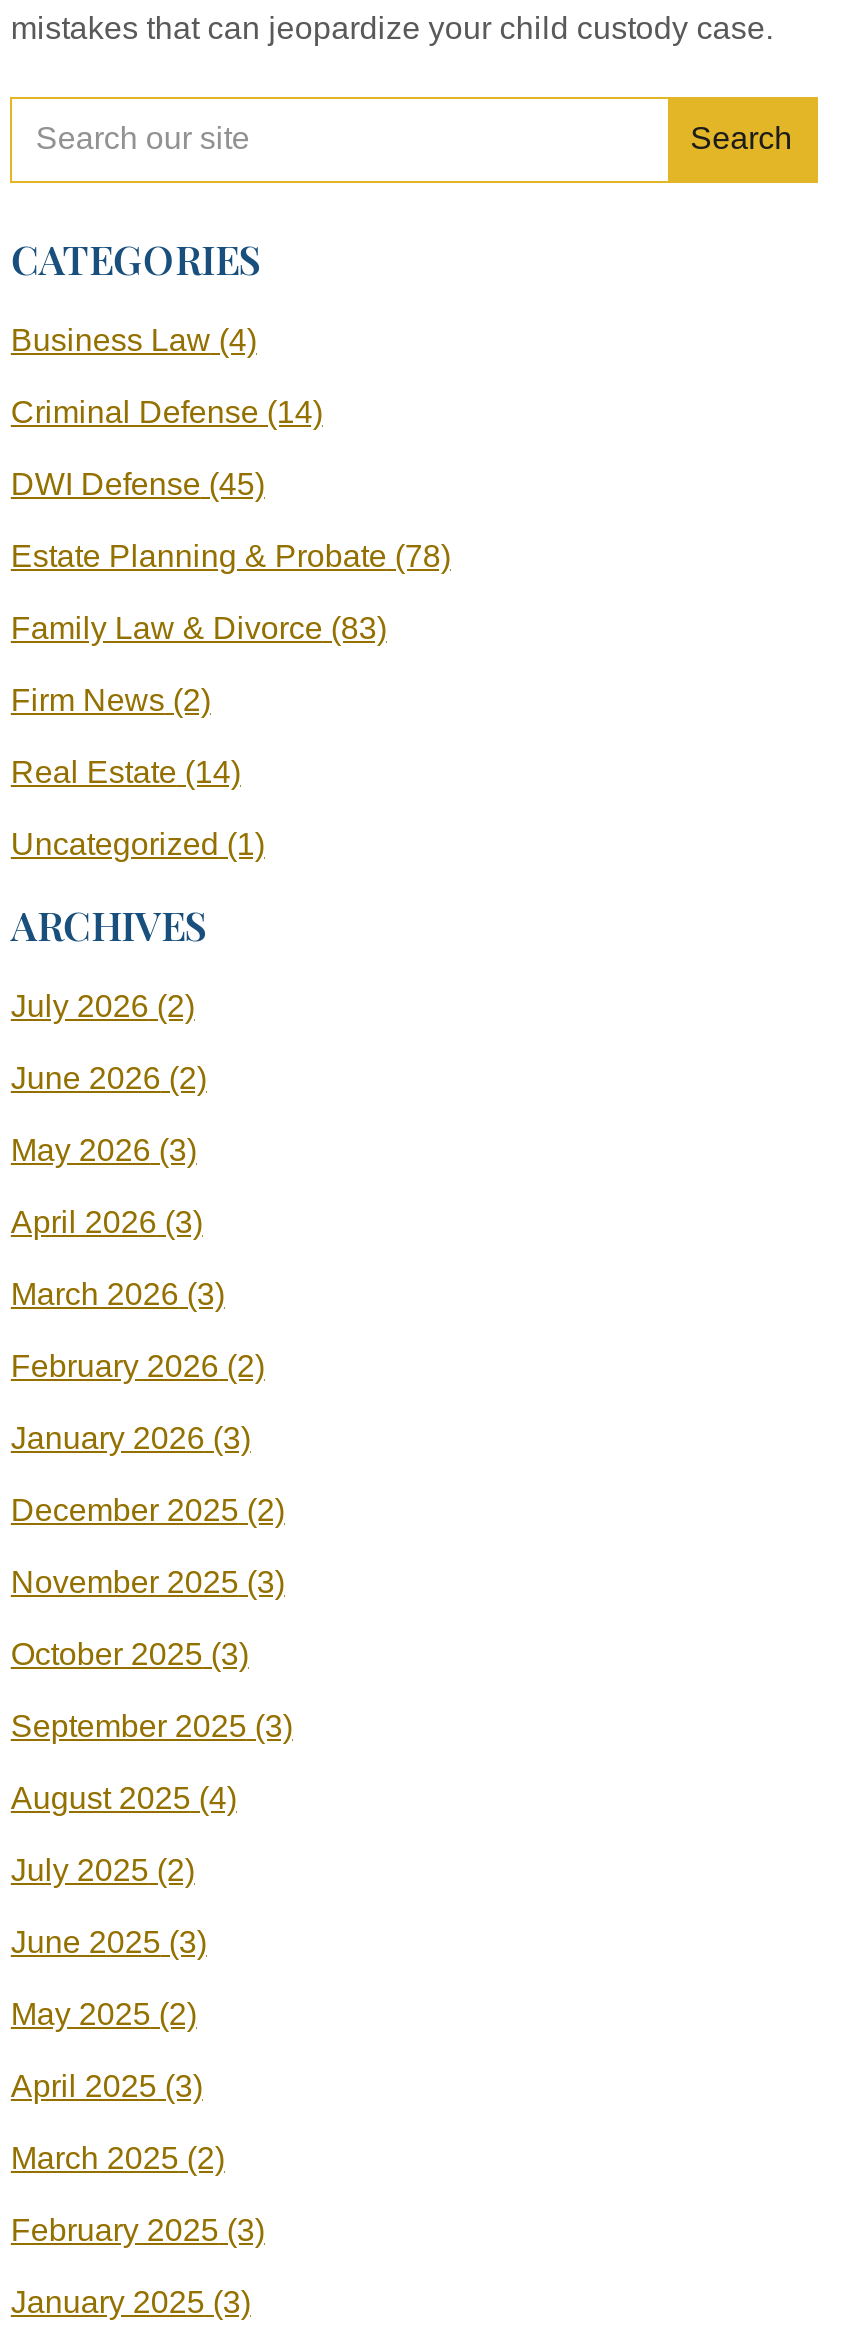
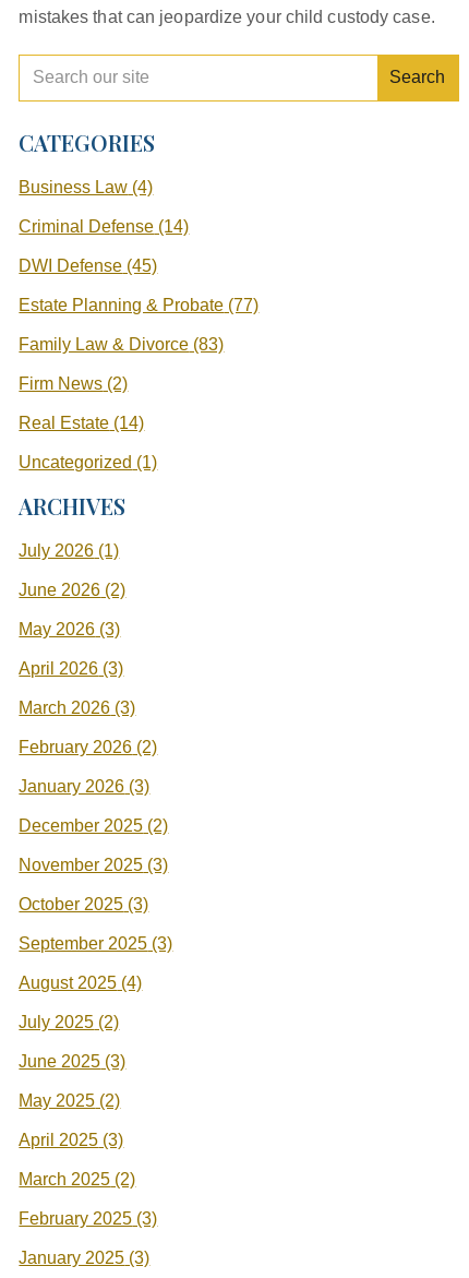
[11,539,451,573] Estate Planning & Probate (78) -> [19,296,259,314] Estate Planning & Probate (77)
[11,989,195,1023] July 2026 (2) -> [19,541,119,560] July 2026 (1)

